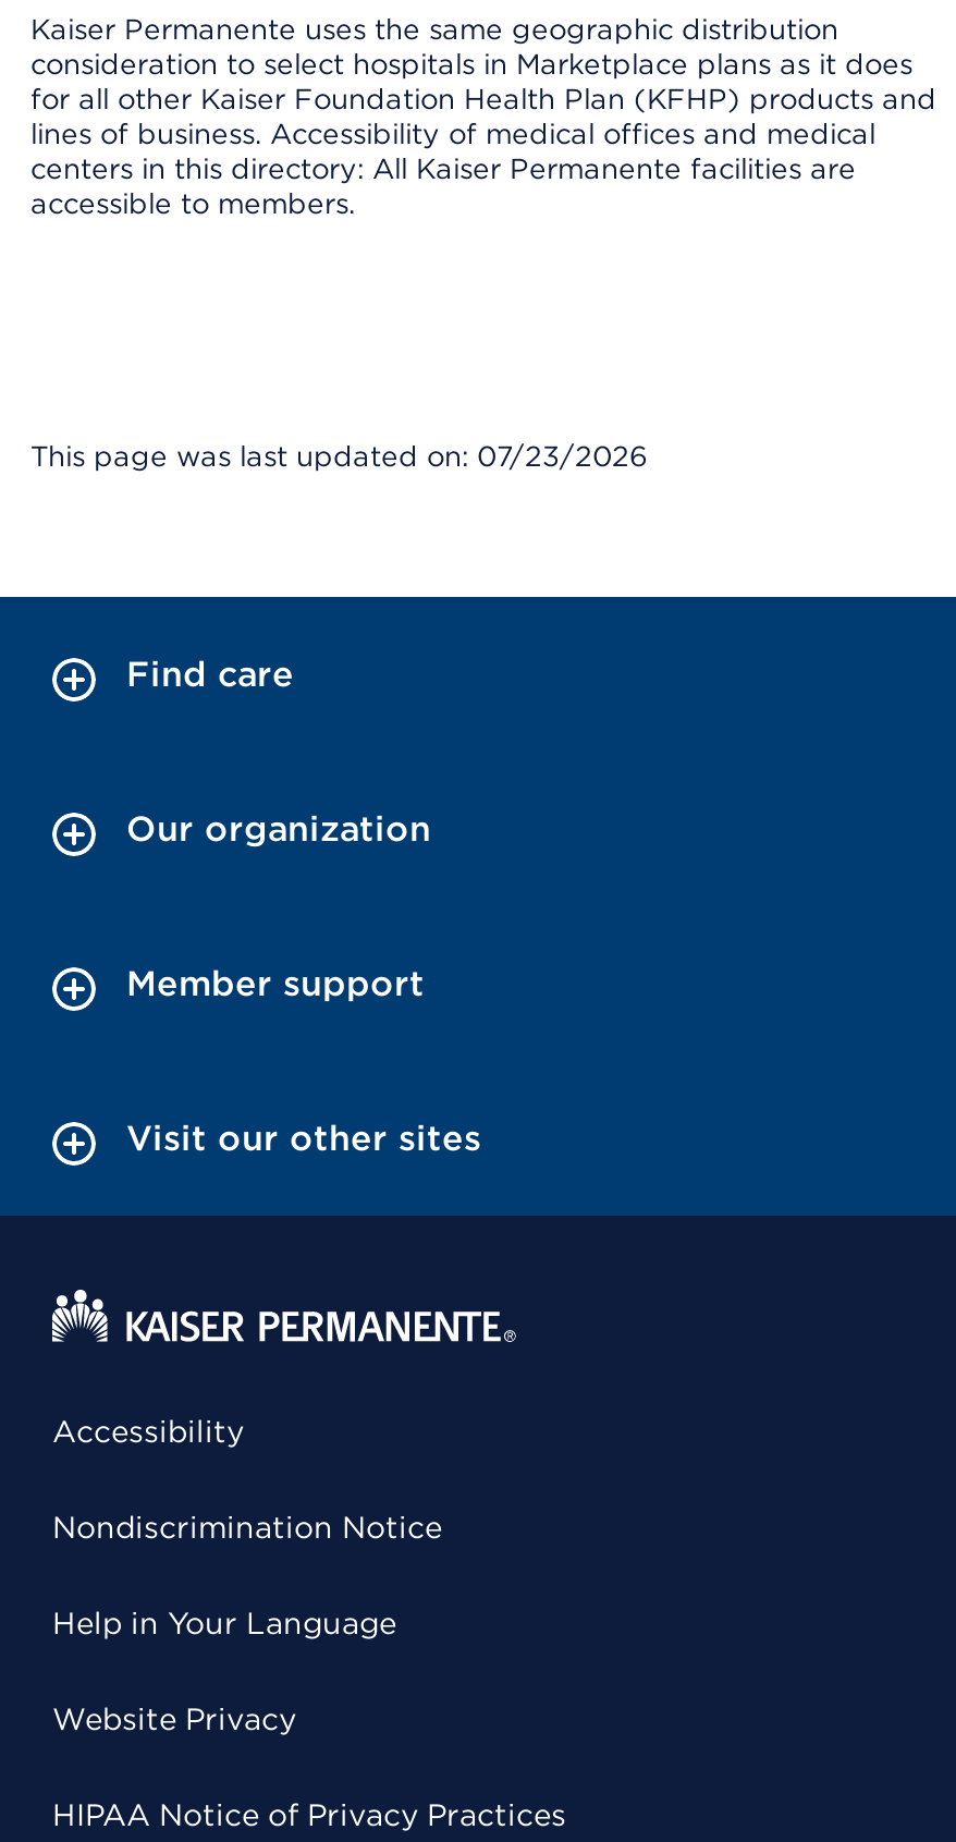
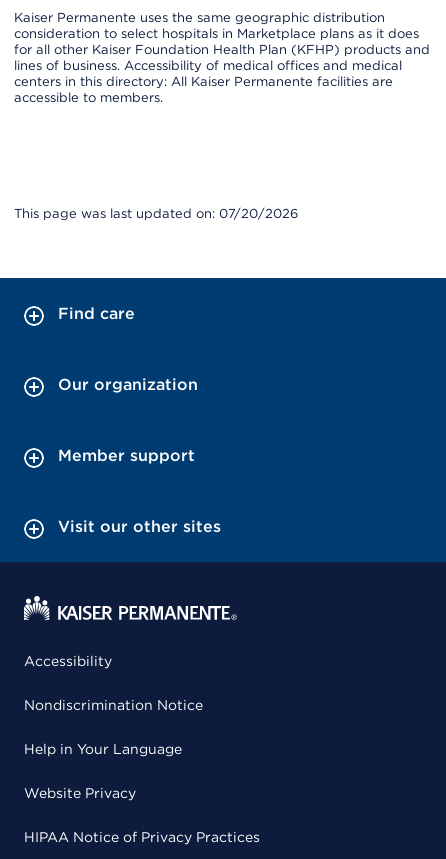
[30,440,647,473] This page was last updated on: 07/23/2026 -> [14,206,298,221] This page was last updated on: 07/20/2026

